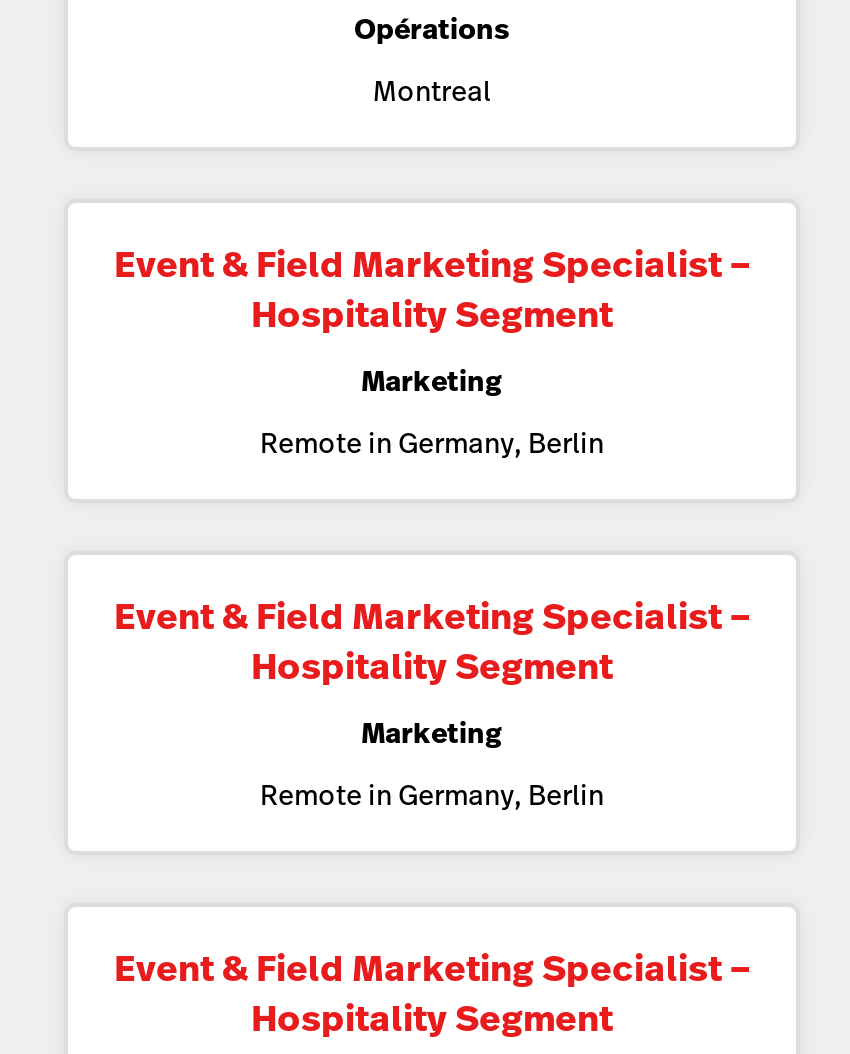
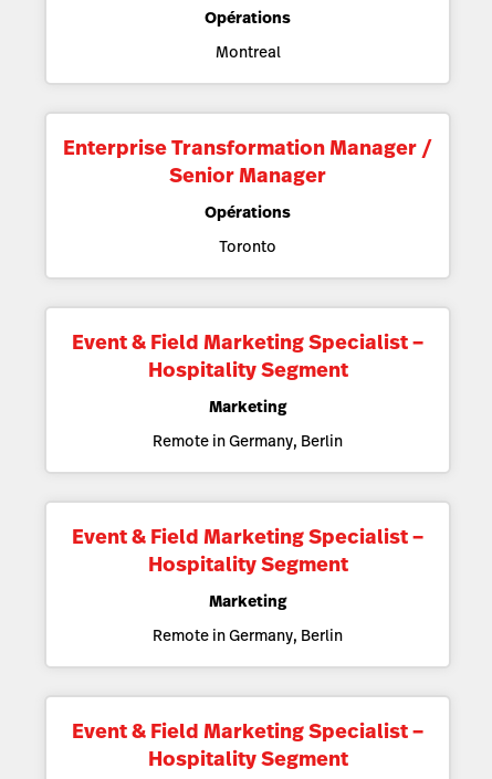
none -> [63,134,432,257] Enterprise Transformation Manager / | Senior Manager | Opérations | Toronto

